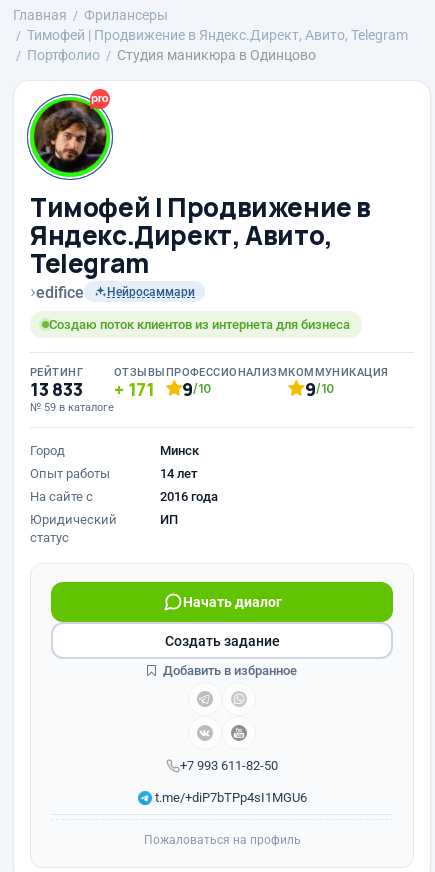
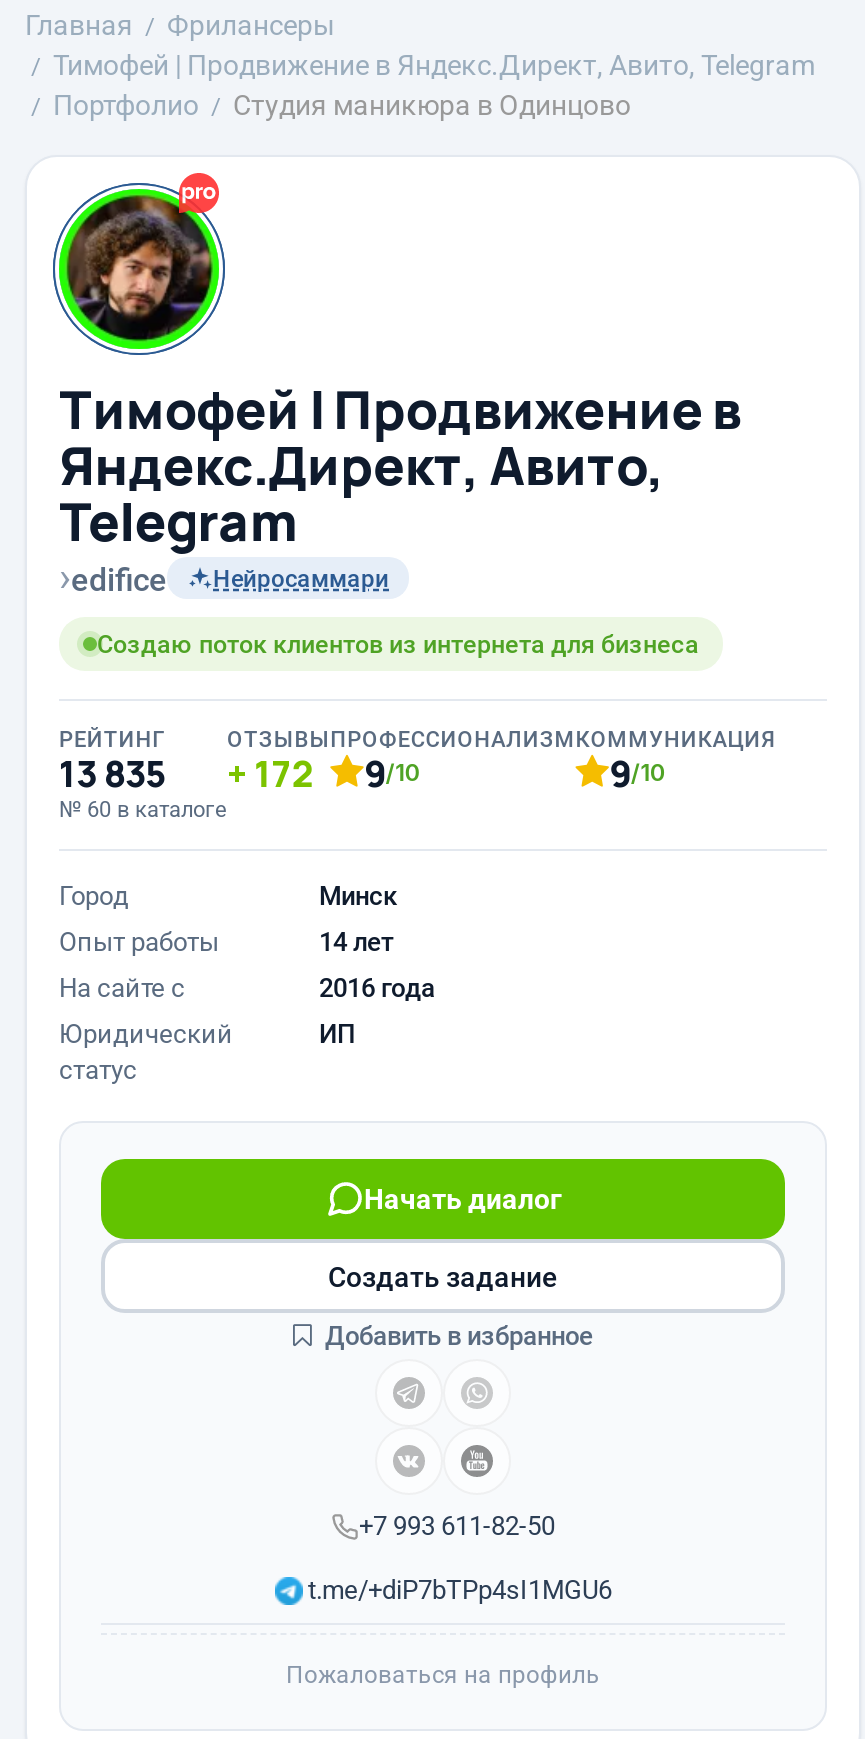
[30,377,83,401] 13 833 -> [59,749,167,797] 13 835
[128,377,155,401] 171 -> [254,749,313,797] 172
[30,401,114,414] № 59 в каталоге -> [59,797,227,823] № 60 в каталоге

